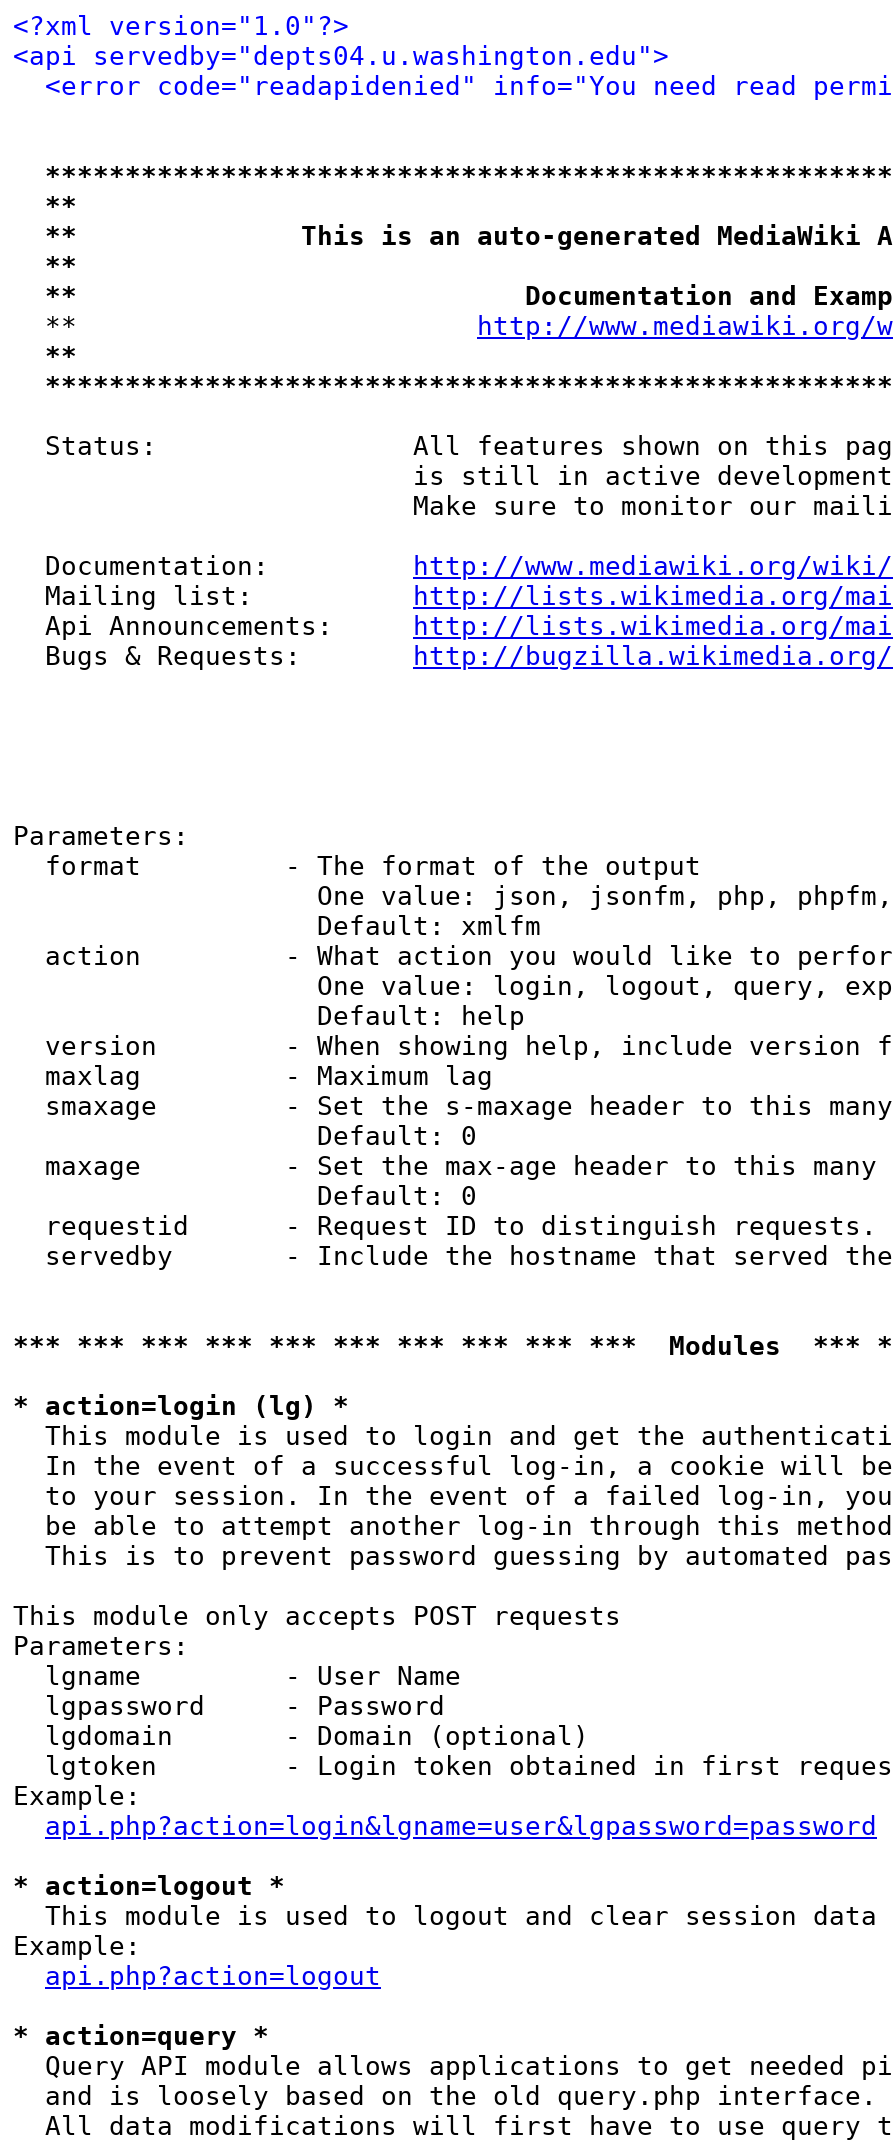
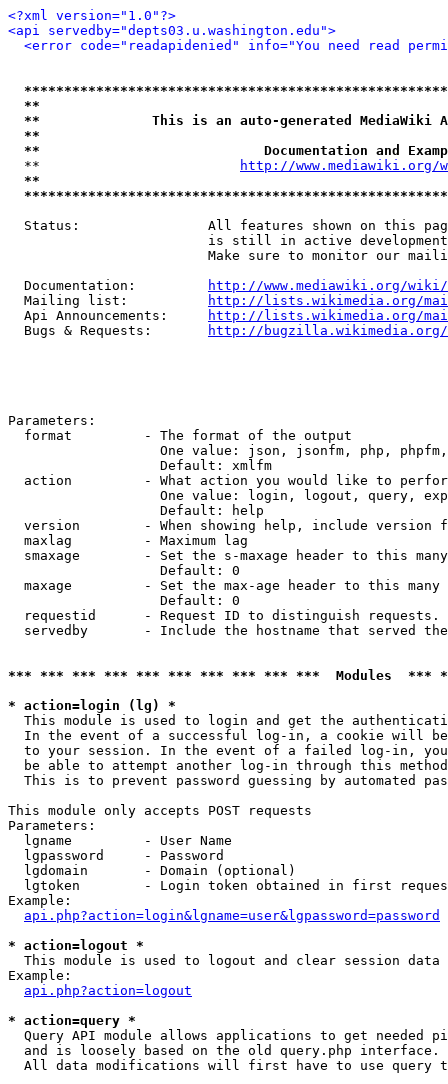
[13,41,669,71] <api servedby="depts04.u.washington.edu"> -> [8,23,336,38] <api servedby="depts03.u.washington.edu">

